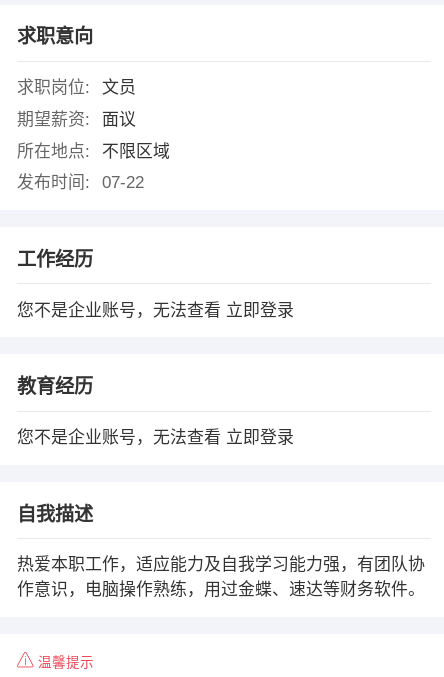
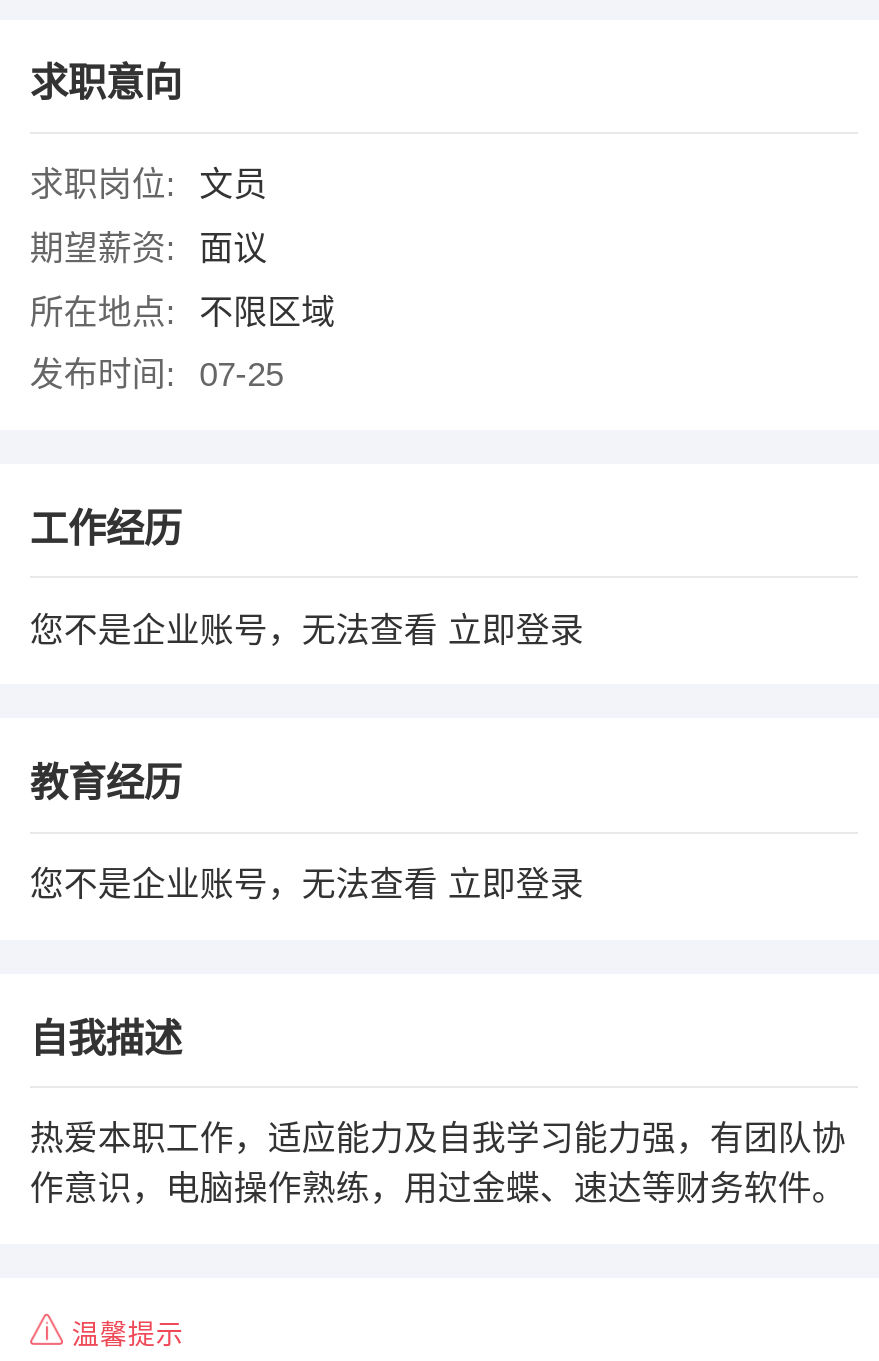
[17,173,144,192] 发布时间: 07-22 -> [30,357,283,395] 发布时间: 07-25

